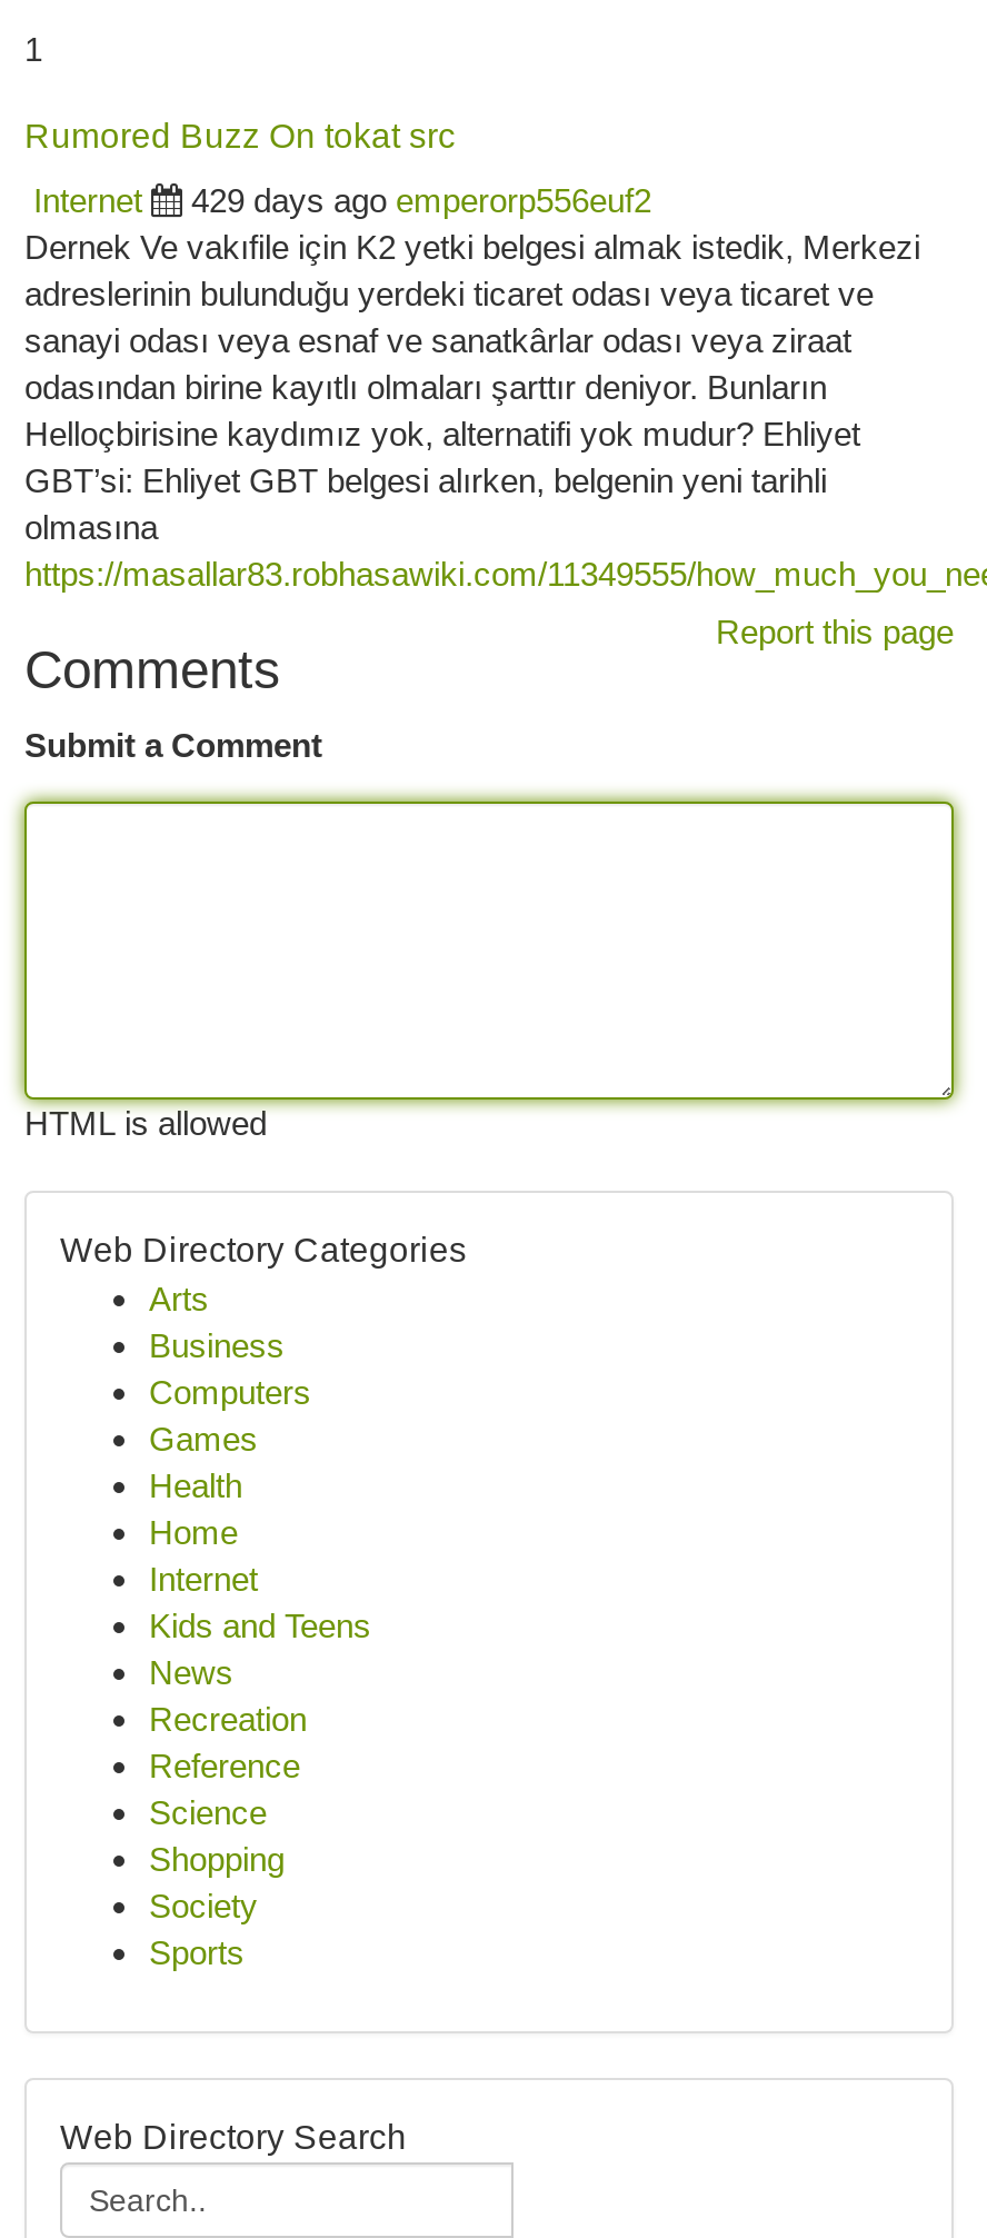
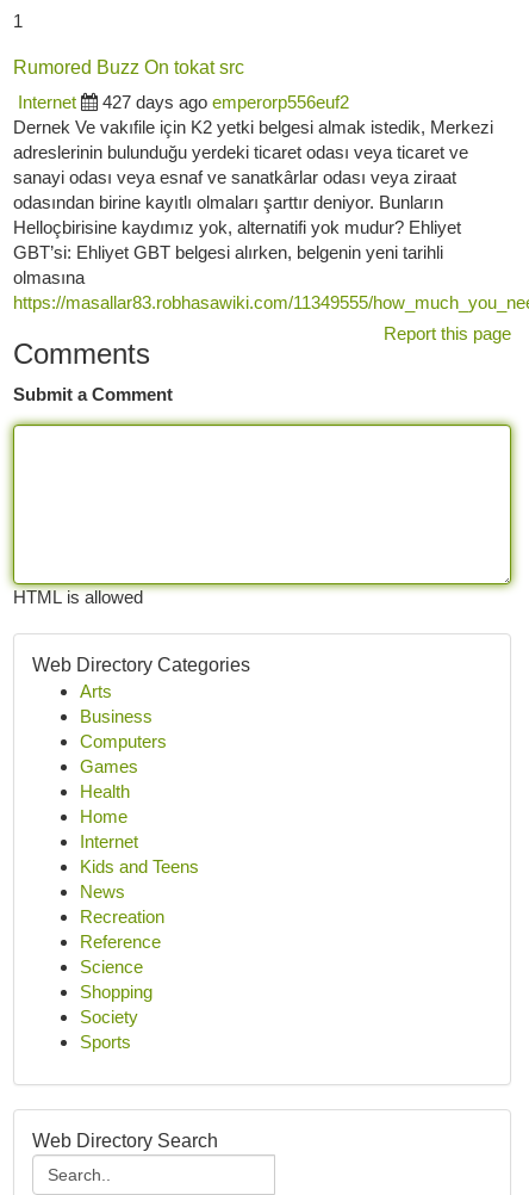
[191,181,651,219] 429 days ago emperorp556euf2 -> [102,92,349,112] 427 days ago emperorp556euf2

